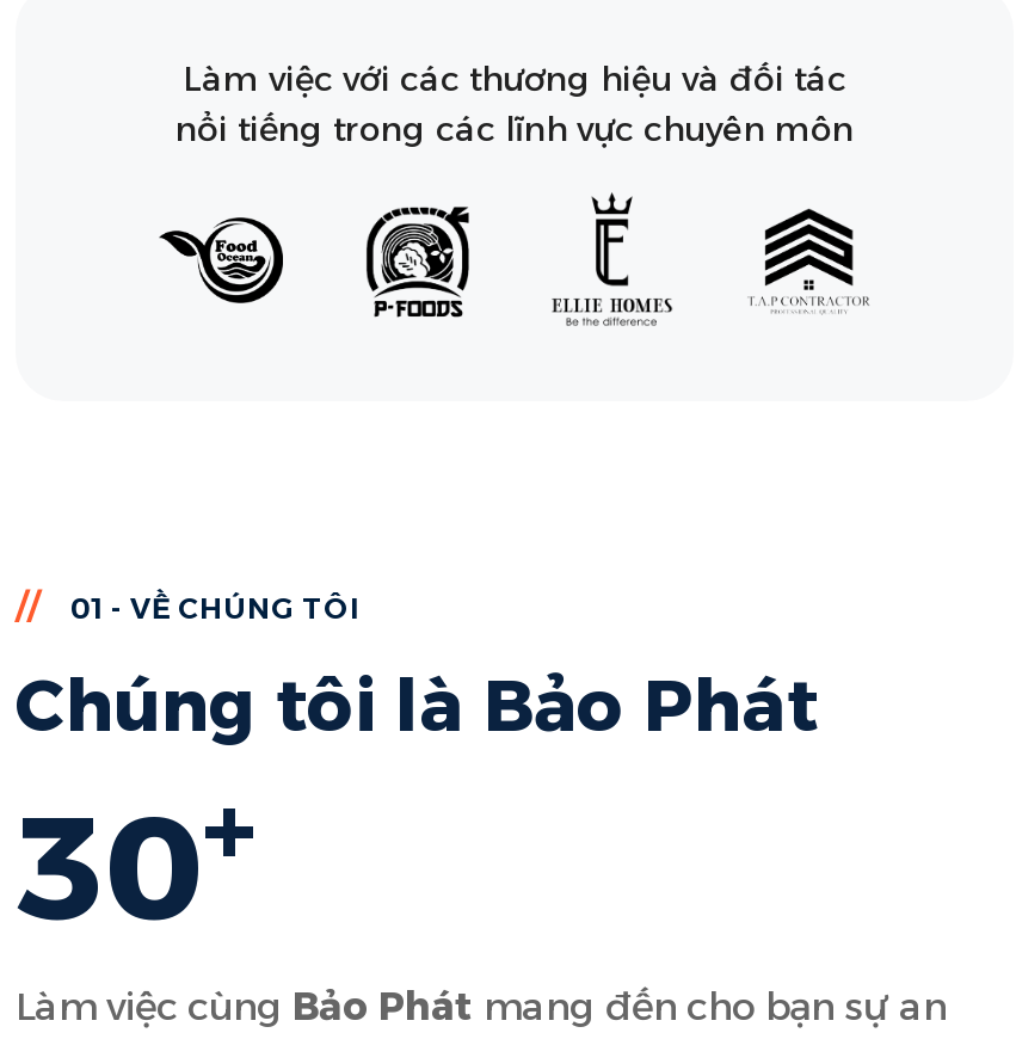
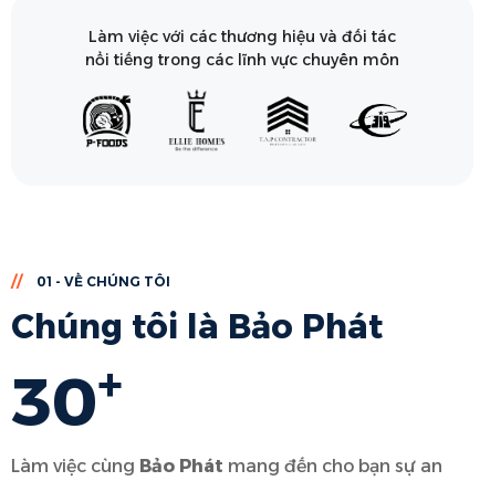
[357,196,474,325] [image] -> [168,90,226,151] [image]
[550,191,672,327] [image] -> [260,91,314,150] [image]
[159,205,285,318] [image] -> [79,94,135,148] [image]
[746,205,870,313] [image] -> [348,97,408,140] [image]

